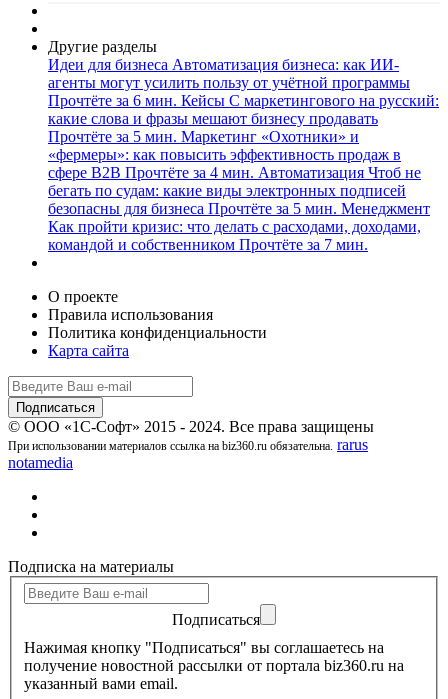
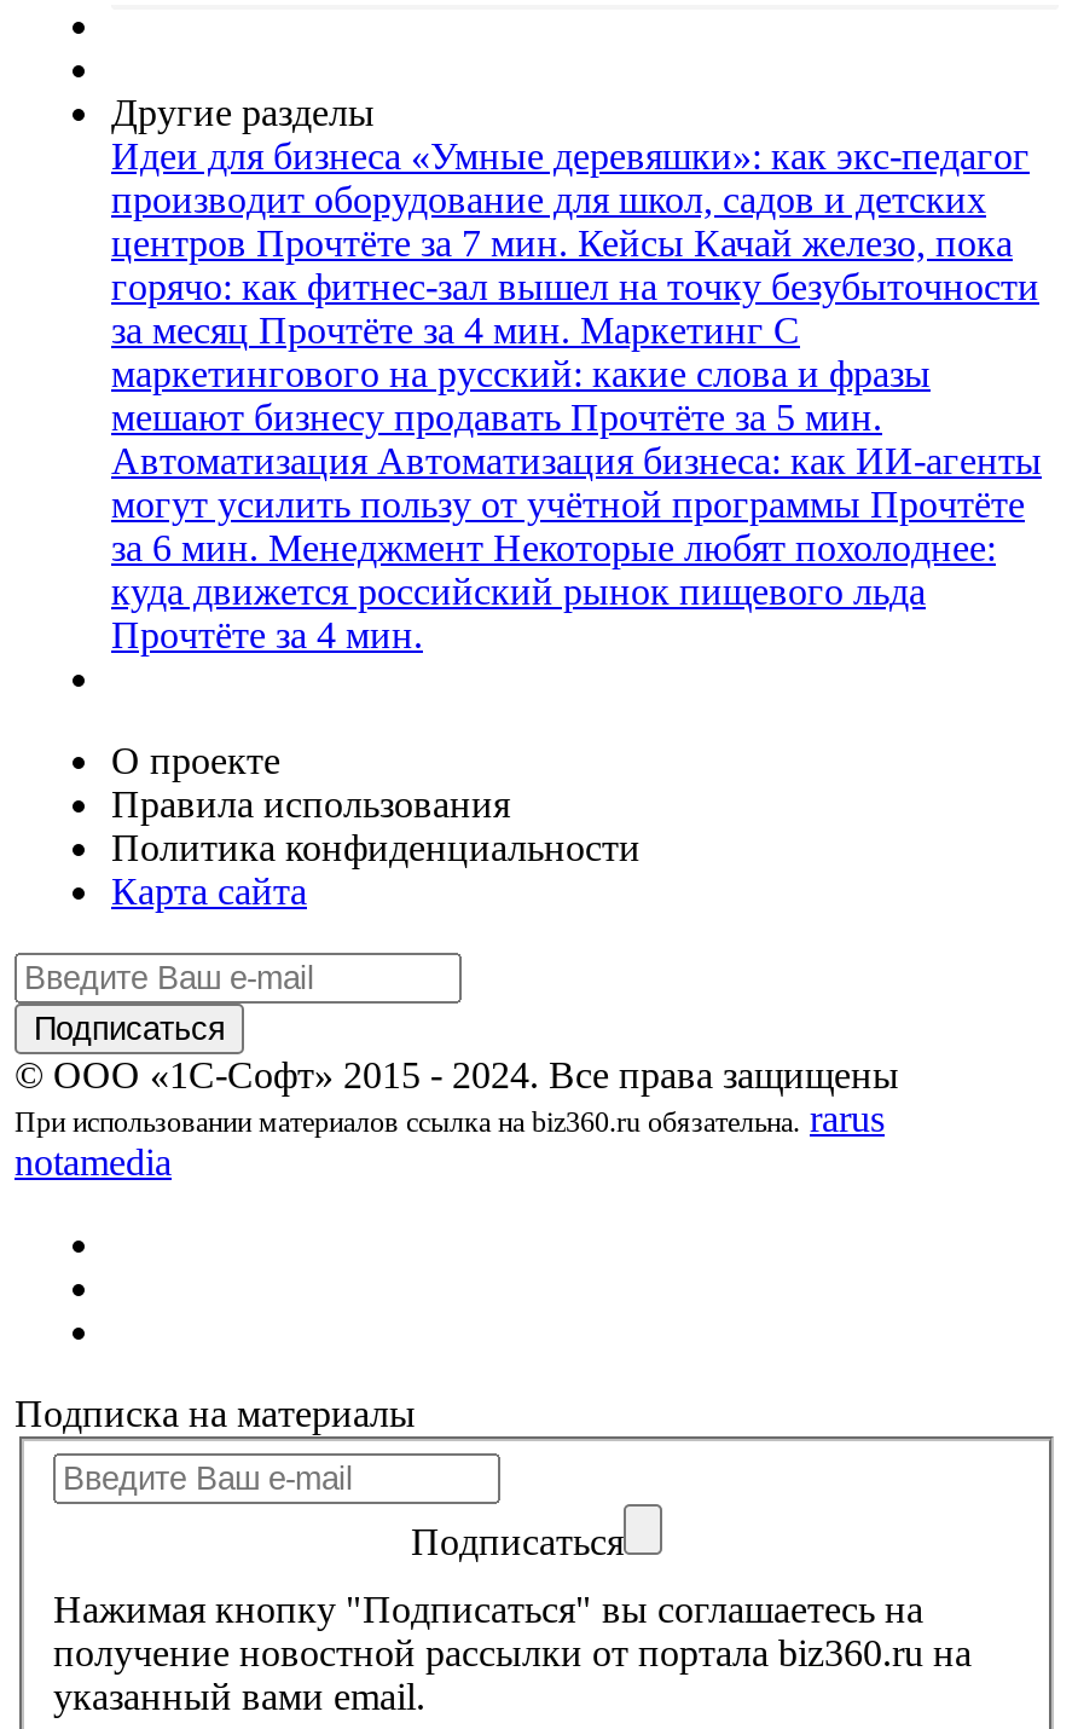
[48,56,439,253] Идеи для бизнеса Автоматизация бизнеса: как ИИ- | агенты могут усилить пользу от учётной программы | Прочтёте за 6 мин. Кейсы С маркетингового на русский: | какие слова и фразы мешают бизнесу продавать | Прочтёте за 5 мин. Маркетинг «Охотники» и | «фермеры»: как повысить эффективность продаж в | сфере B2B Прочтёте за 4 мин. Автоматизация Чтоб не | бегать по судам: какие виды электронных подписей | безопасны для бизнеса Прочтёте за 5 мин. Менеджмент | Как пройти кризис: что делать с расходами, доходами, | командой и собственником Прочтёте за 7 мин. -> [111,135,1042,655] Идеи для бизнеса «Умные деревяшки»: как экс-педагог | производит оборудование для школ, садов и детских | центров Прочтёте за 7 мин. Кейсы Качай железо, пока | горячо: как фитнес-зал вышел на точку безубыточности | за месяц Прочтёте за 4 мин. Маркетинг С | маркетингового на русский: какие слова и фразы | мешают бизнесу продавать Прочтёте за 5 мин. | Автоматизация Автоматизация бизнеса: как ИИ-агенты | могут усилить пользу от учётной программы Прочтёте | за 6 мин. Менеджмент Некоторые любят похолоднее: | куда движется российский рынок пищевого льда | Прочтёте за 4 мин.

